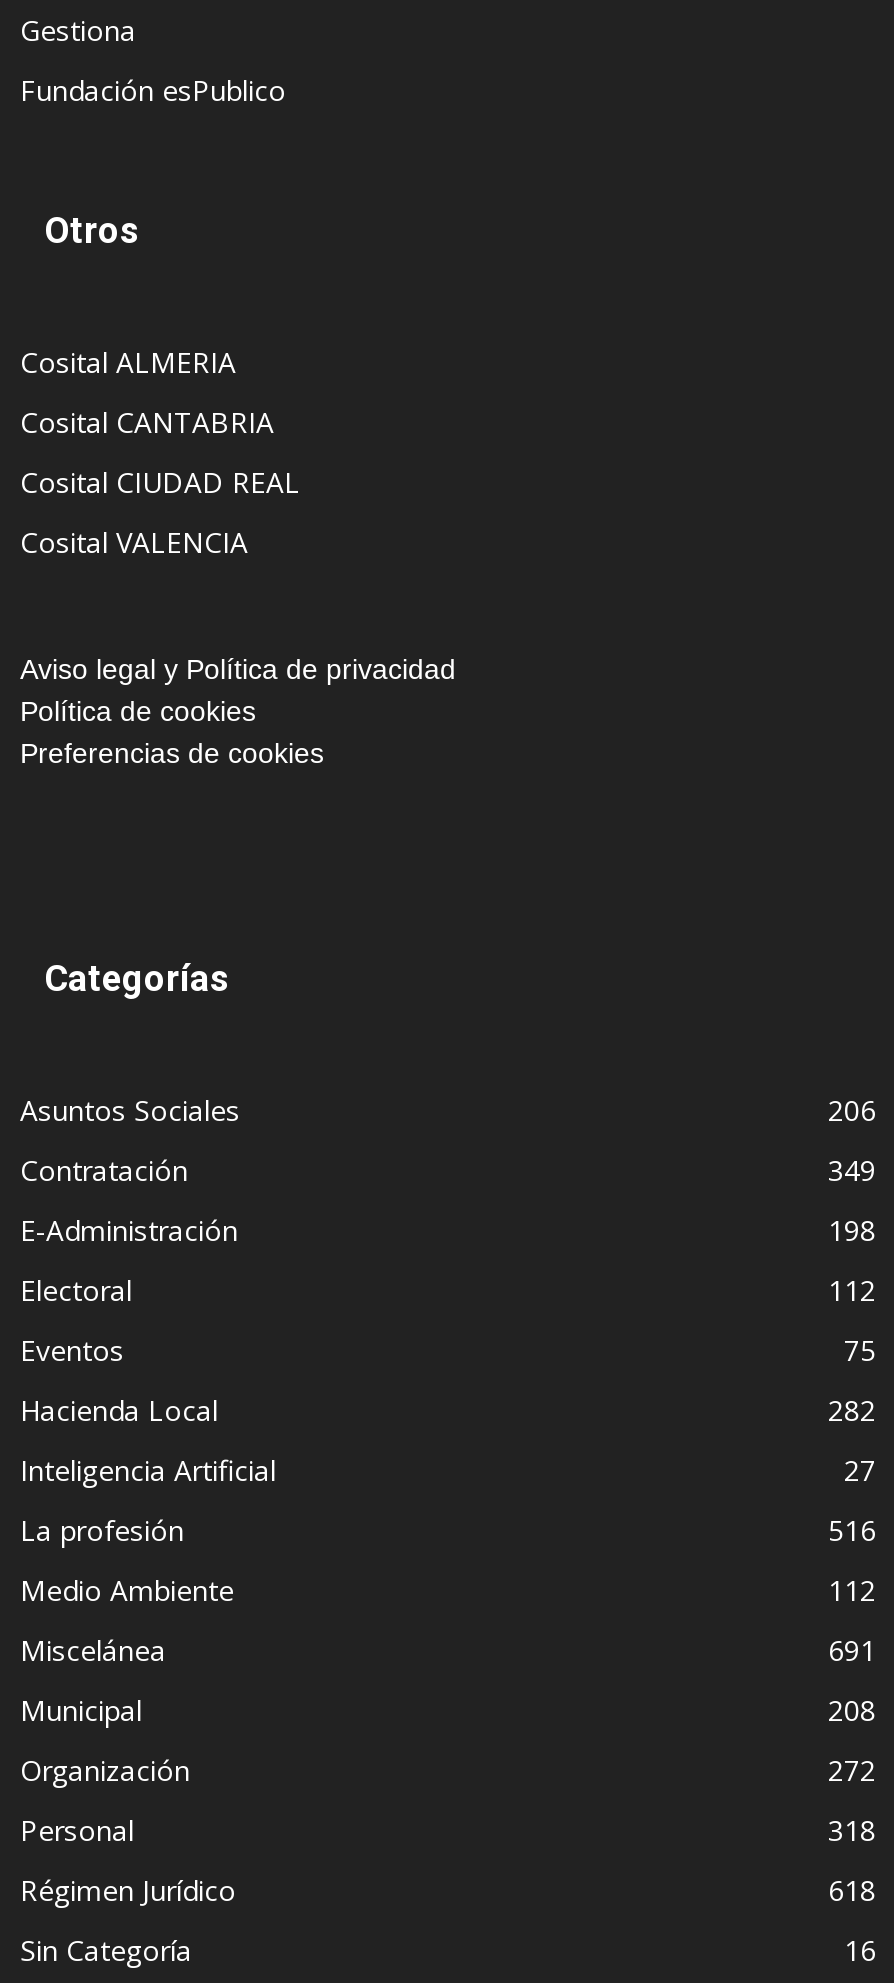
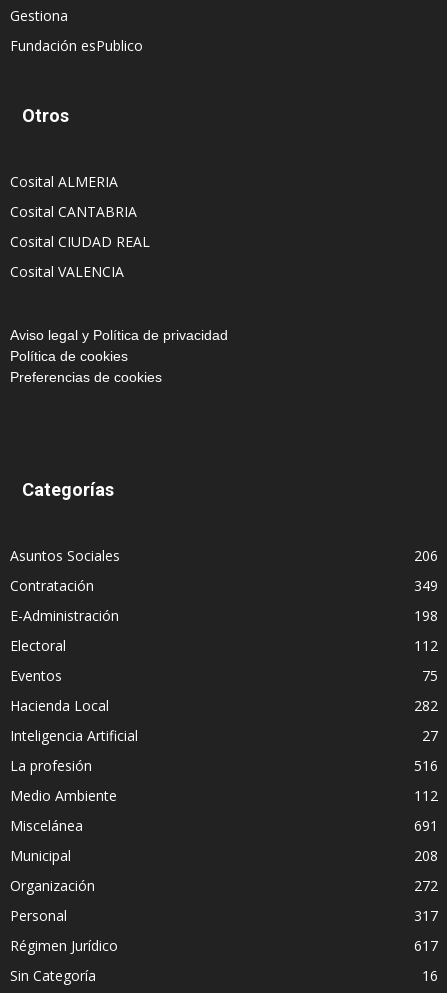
[828,1812,876,1850] 318 -> [414,906,438,925] 317
[828,1872,876,1910] 618 -> [414,936,438,955] 617

